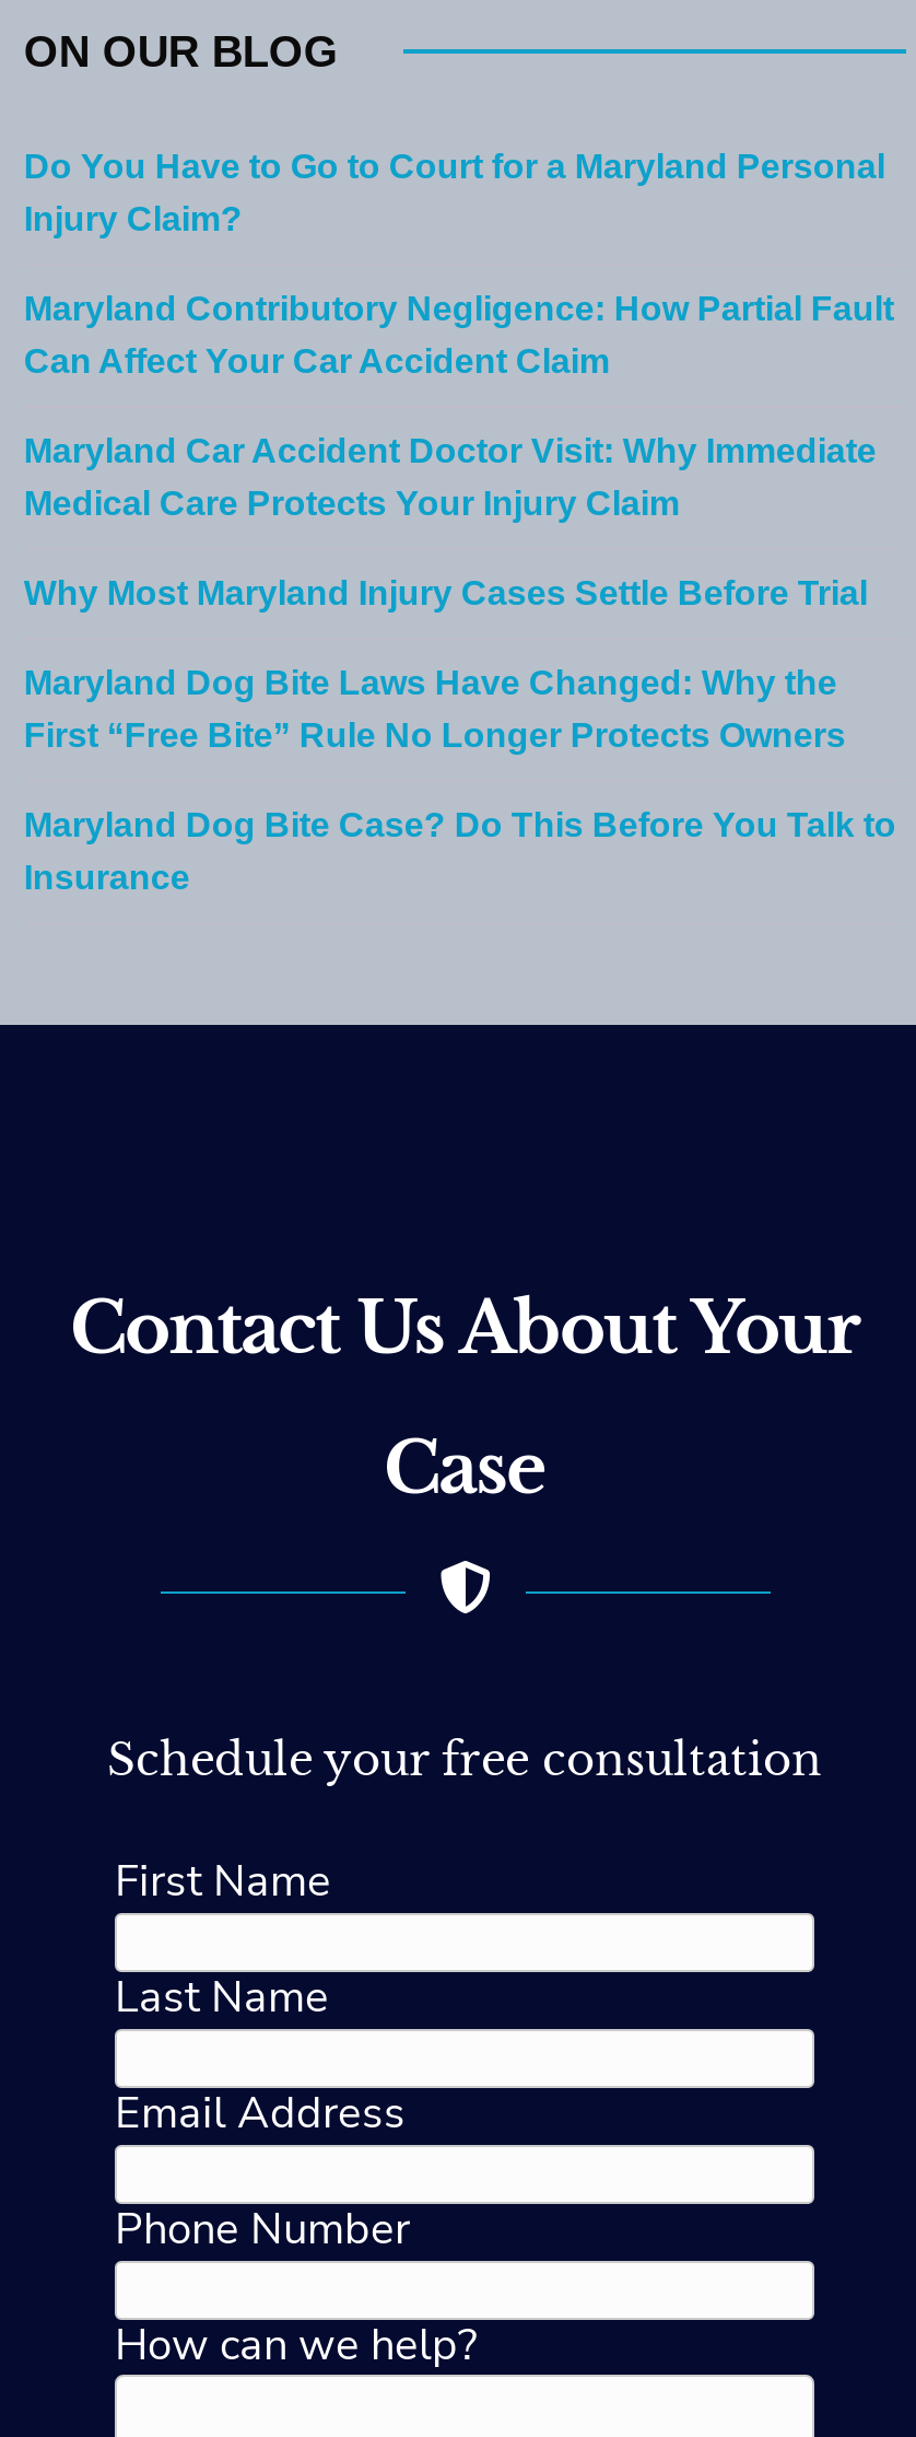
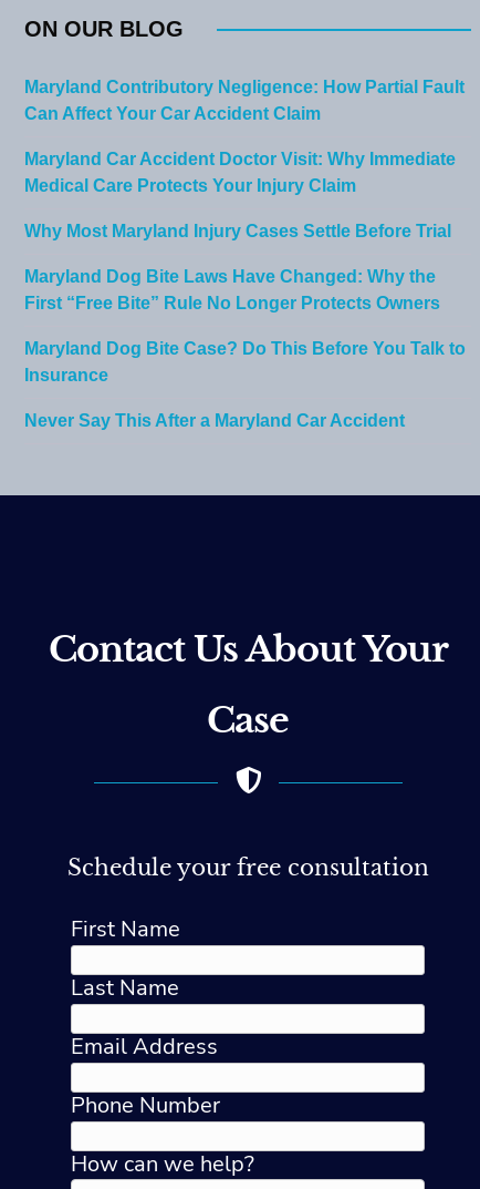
[24,143,885,243] Do You Have to Go to Court for a Maryland Personal | Injury Claim? -> none
moved [24,285,896,902] -> [25,75,466,388]: Maryland Contributory Negligence: How Partial Fault | Can Affect Your Car Accident Claim | Maryland Car Accident Doctor Visit: Why Immediate | ... | Maryland Dog Bite Case? Do This Before You Talk to | Insurance
none -> [25,409,405,433] Never Say This After a Maryland Car Accident

